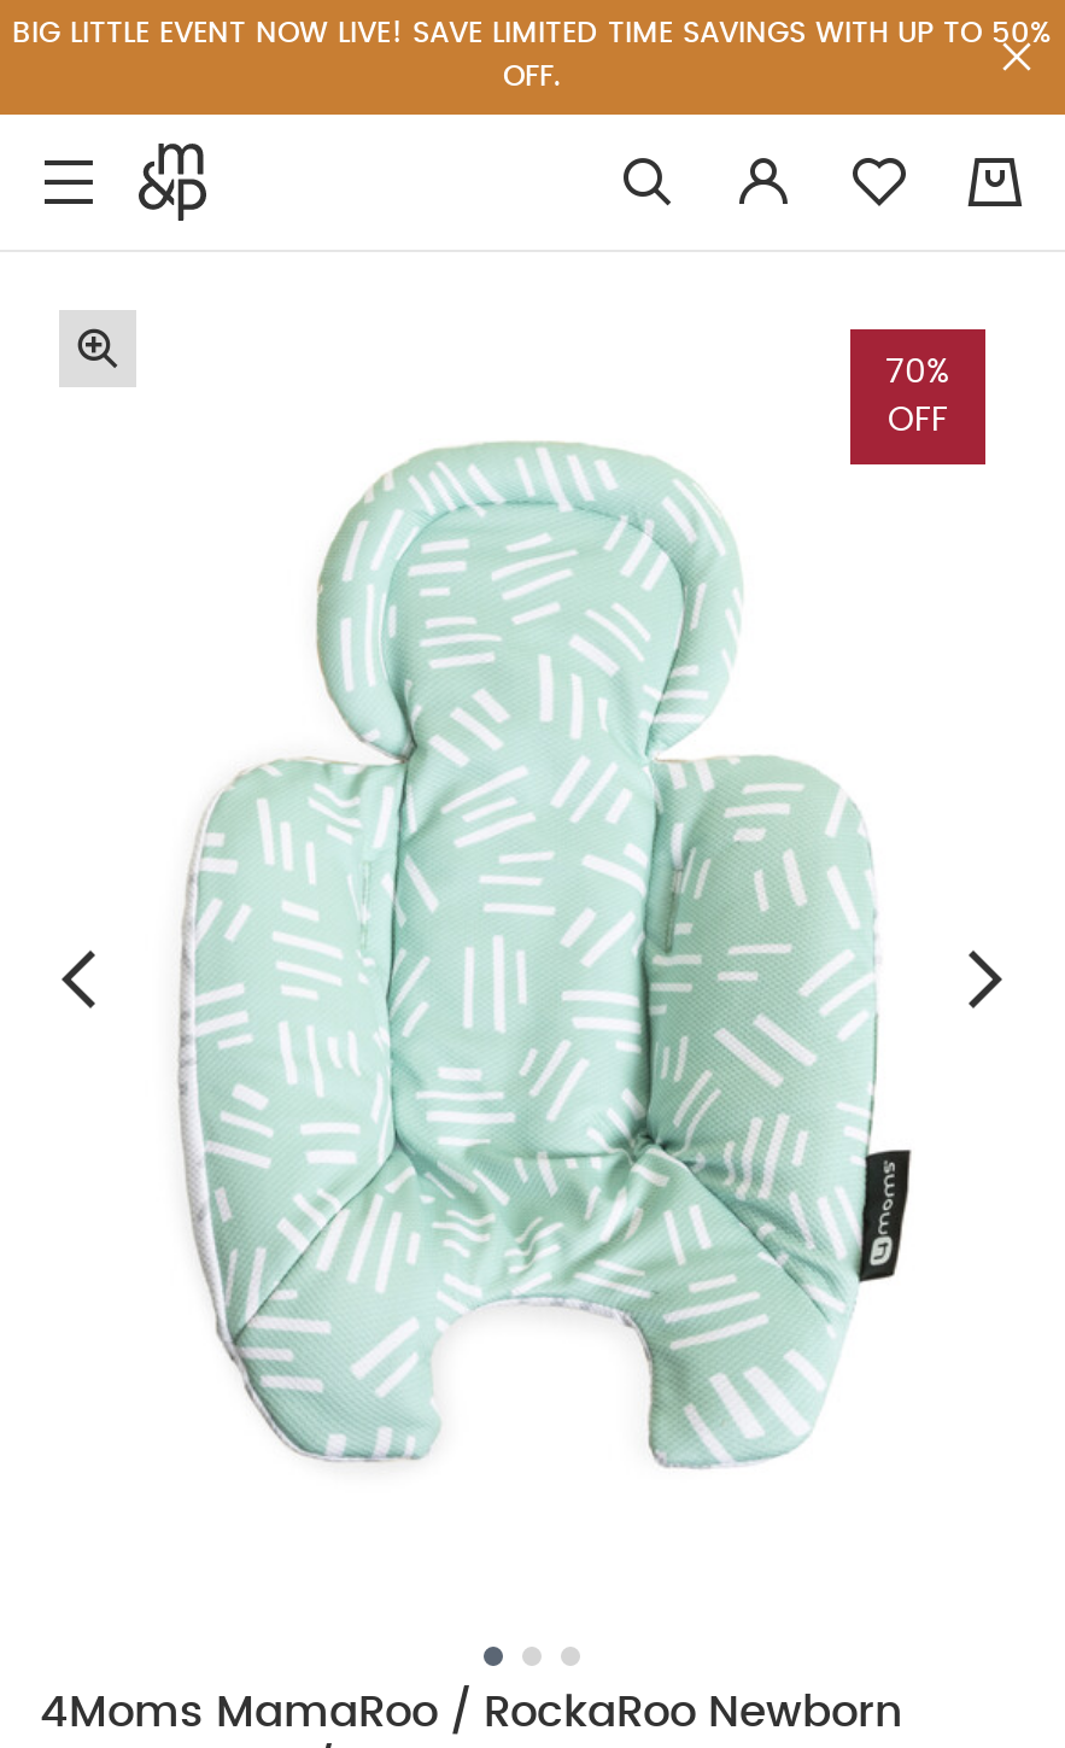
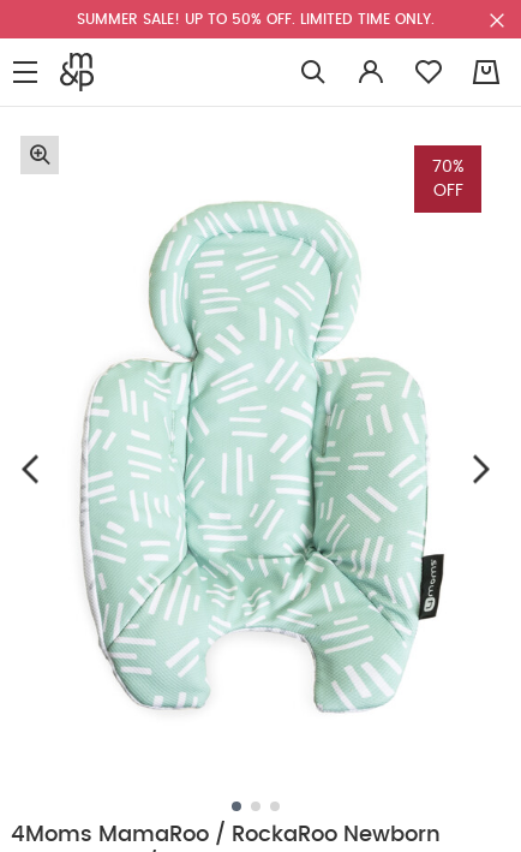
[12,18,1052,90] BIG LITTLE EVENT NOW LIVE! SAVE LIMITED TIME SAVINGS WITH UP TO 50% | OFF. -> [77,12,435,26] SUMMER SALE! UP TO 50% OFF. LIMITED TIME ONLY.

